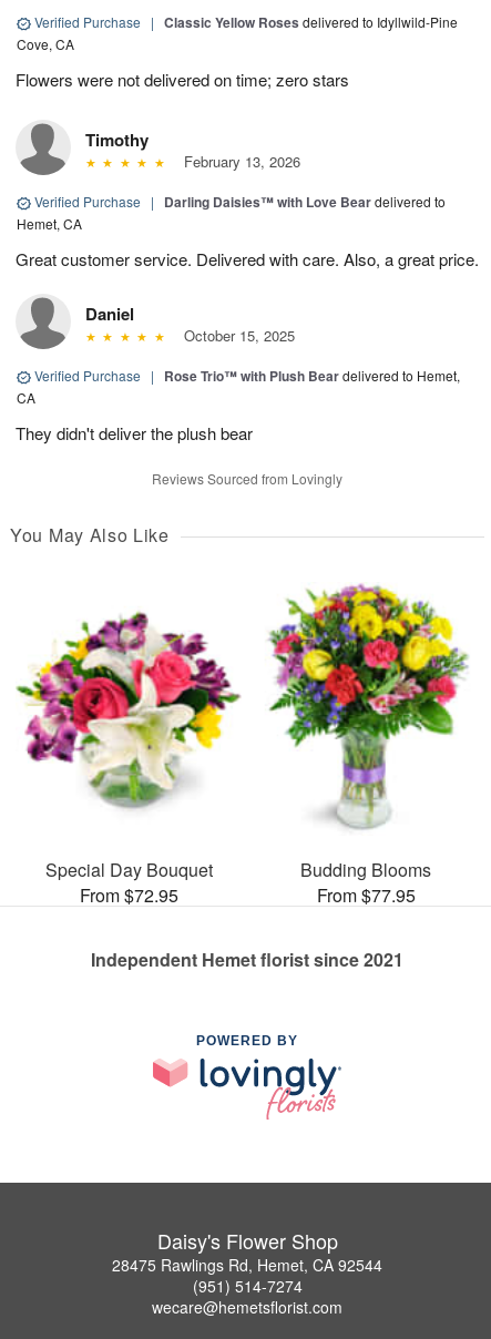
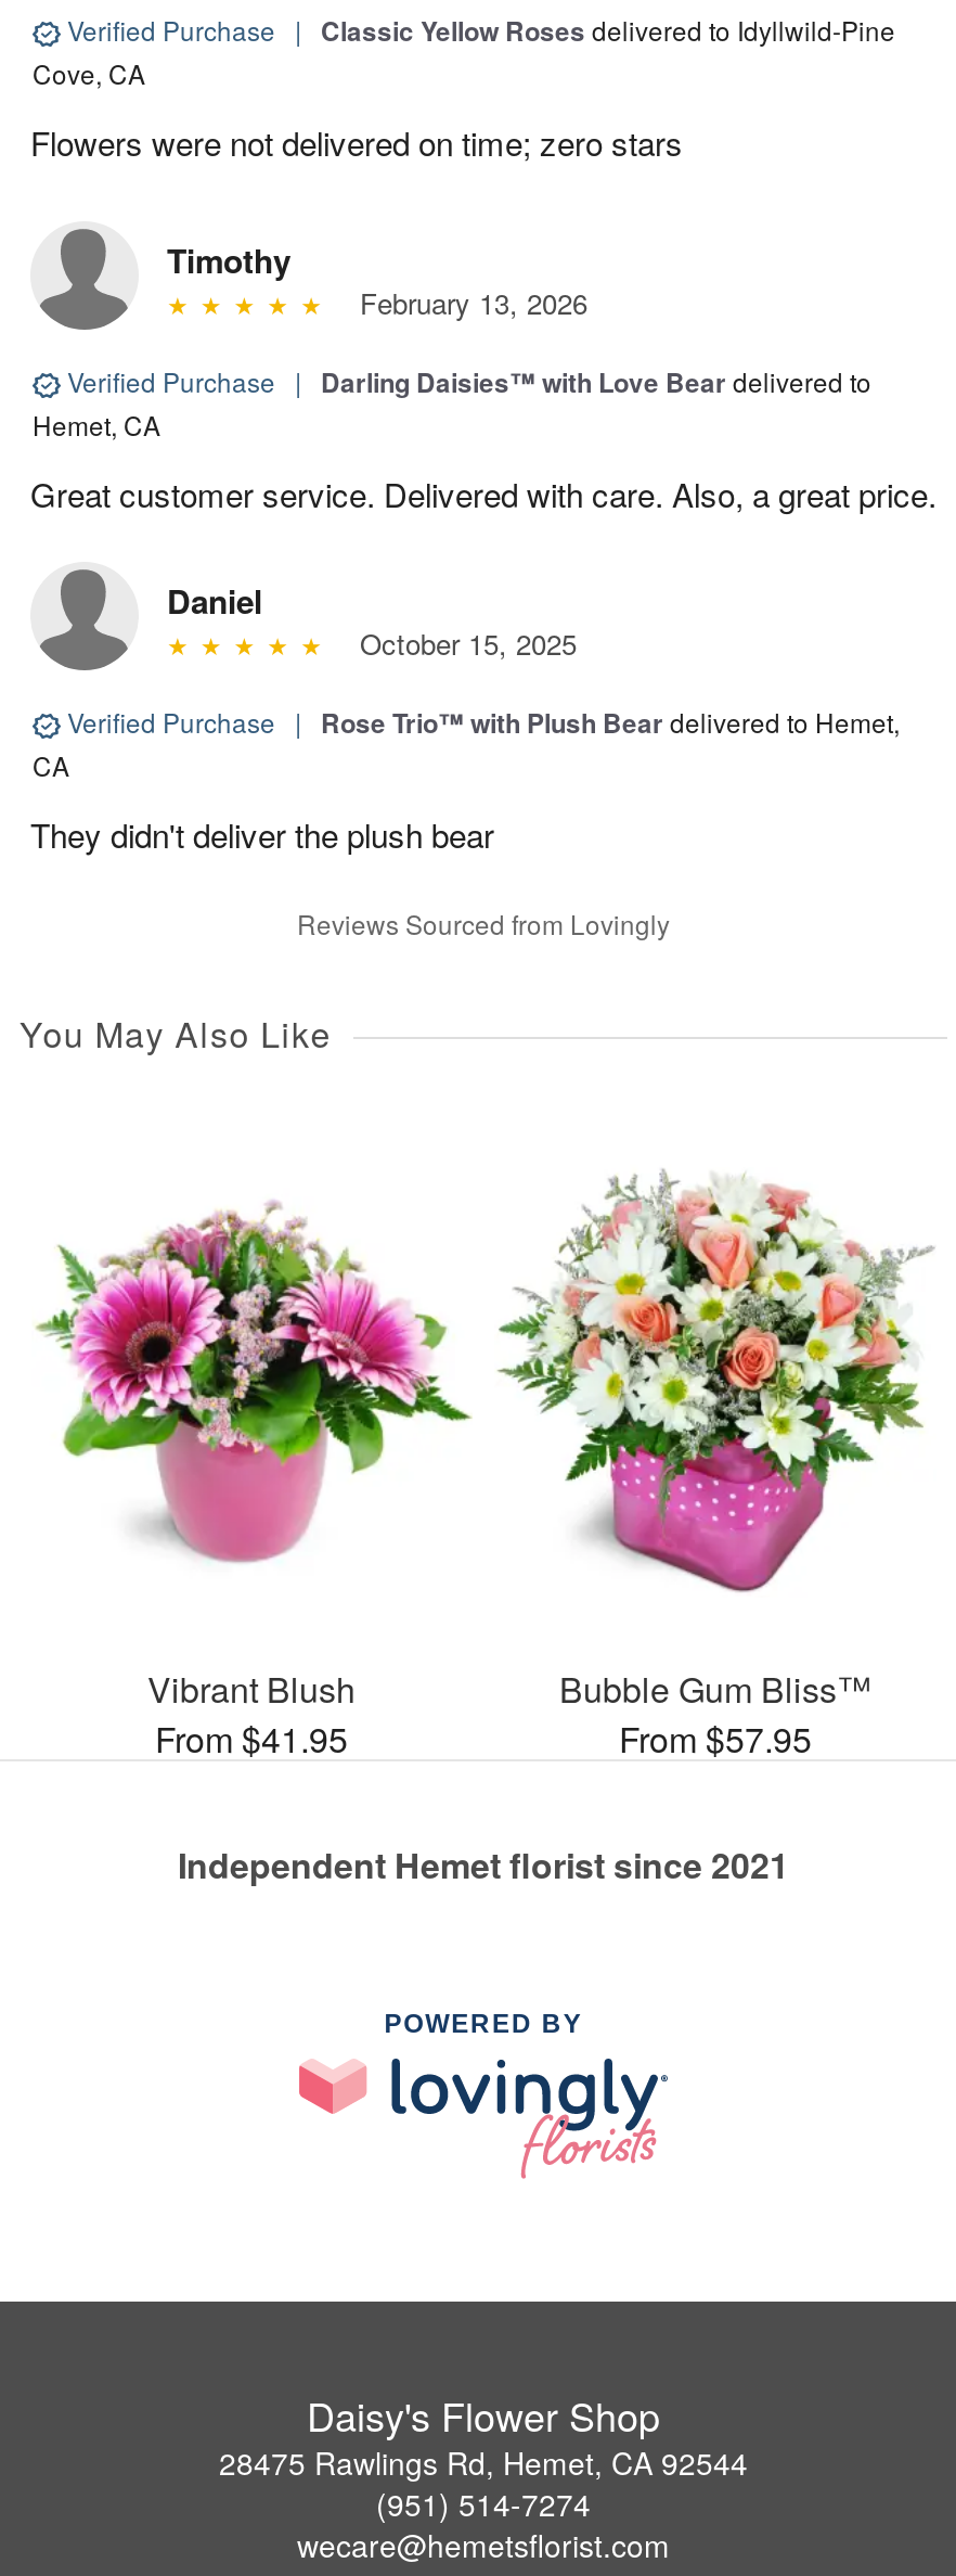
[256,583,474,908] [image] | Budding Blooms | From $77.95 -> [499,1130,934,1763] [image] | Bubble Gum Bliss™ | From $57.95
[16,611,242,810] [image] -> [33,1184,473,1571] [image]
[45,857,212,908] Special Day Bouquet | From $72.95 -> [147,1664,356,1763] Vibrant Blush | From $41.95

